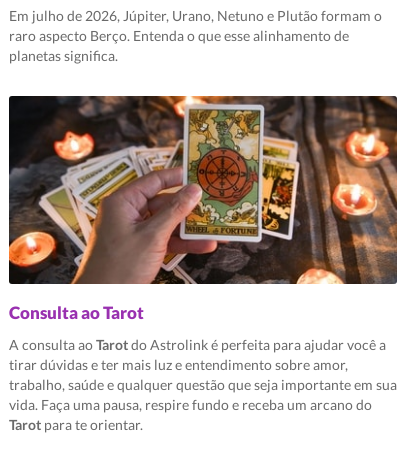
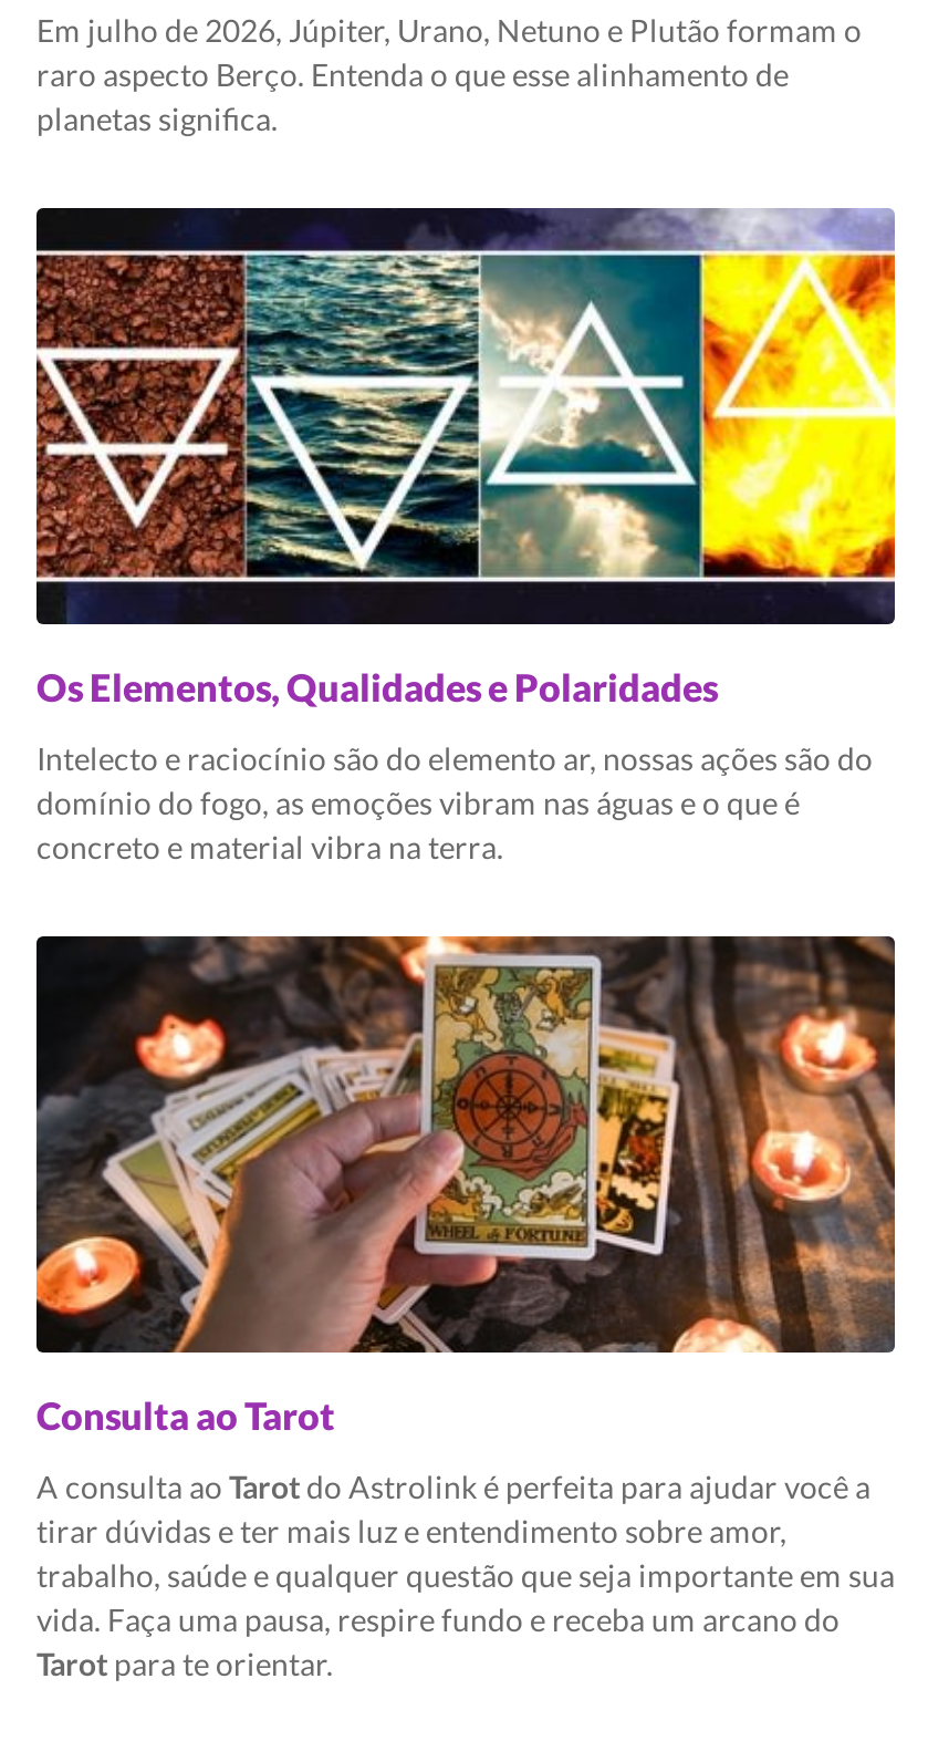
none -> [34,206,897,866] [image] | Os Elementos, Qualidades e Polaridades | Intelecto e raciocínio são do elemento ar, nossas ações são do | domínio do fogo, as emoções vibram nas águas e o que é | concreto e material vibra na terra.

